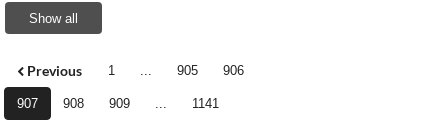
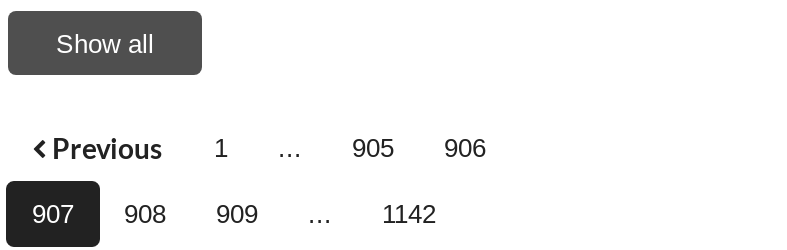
[192,96,219,111] 1141 -> [382,200,436,230] 1142

